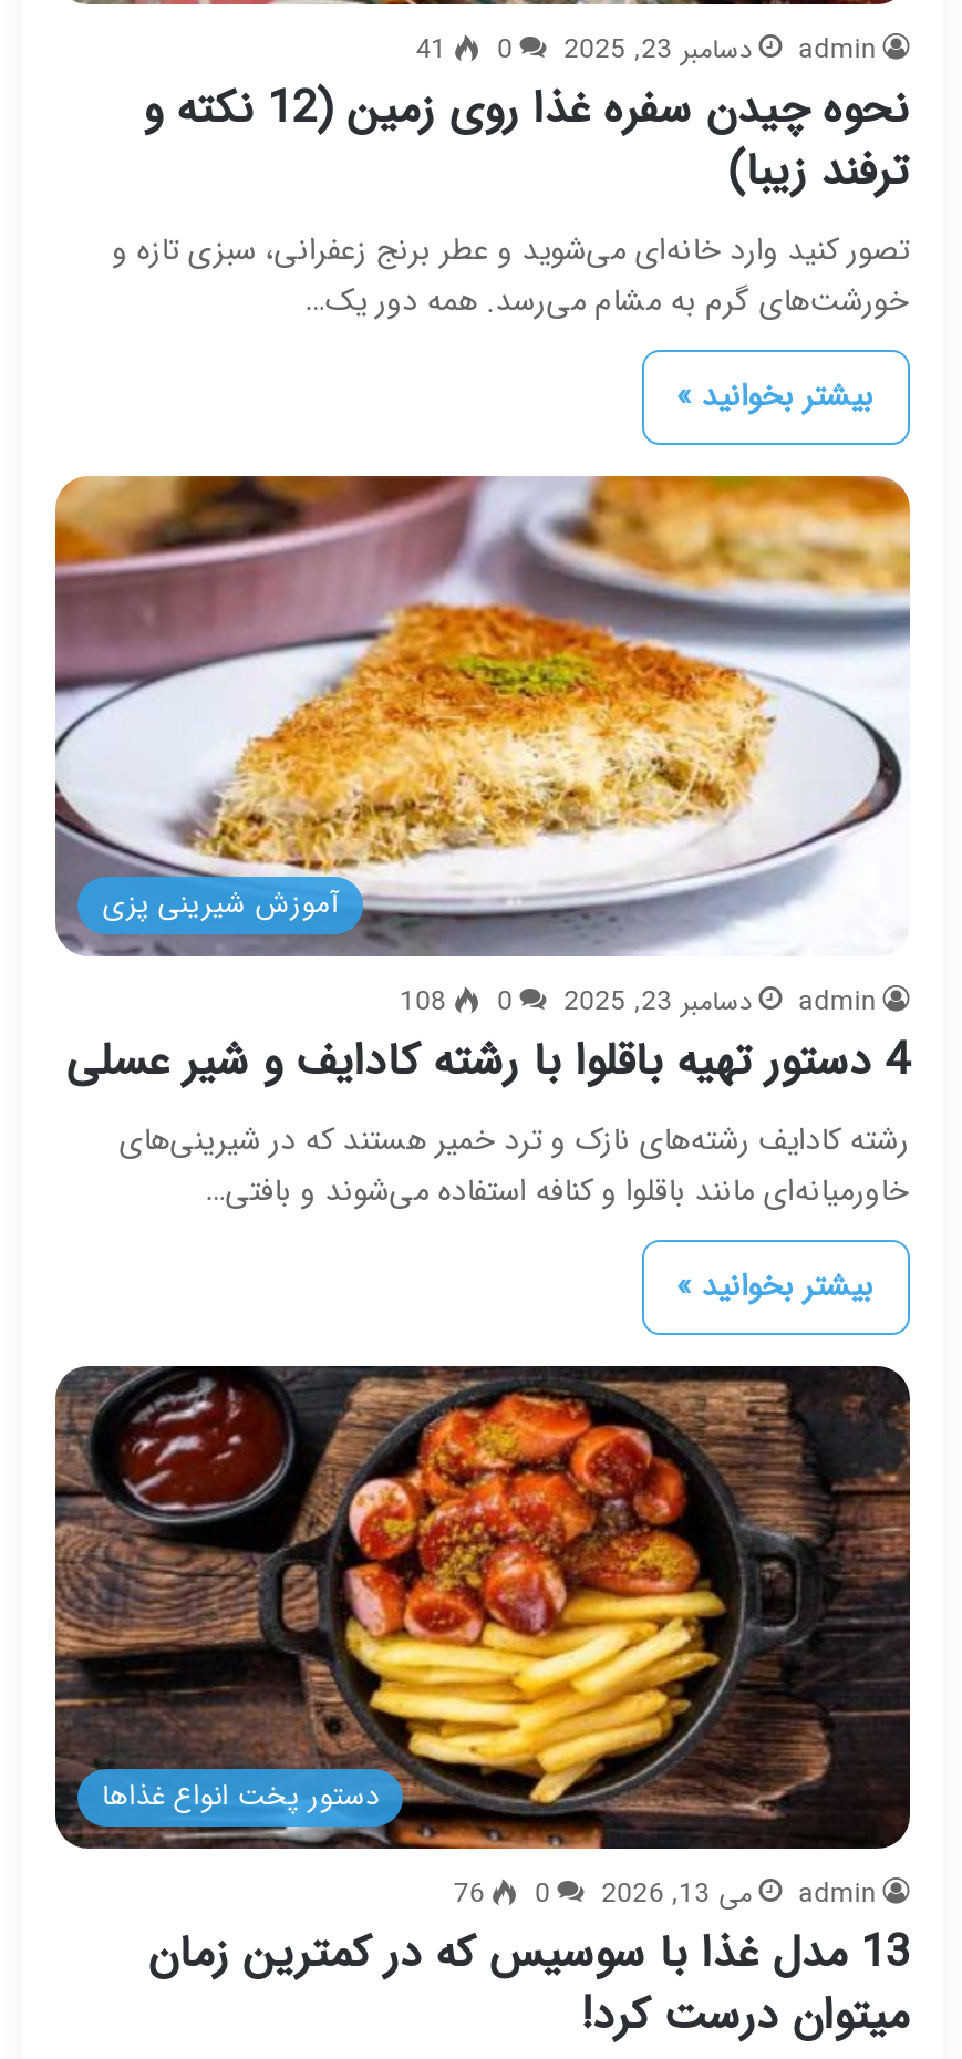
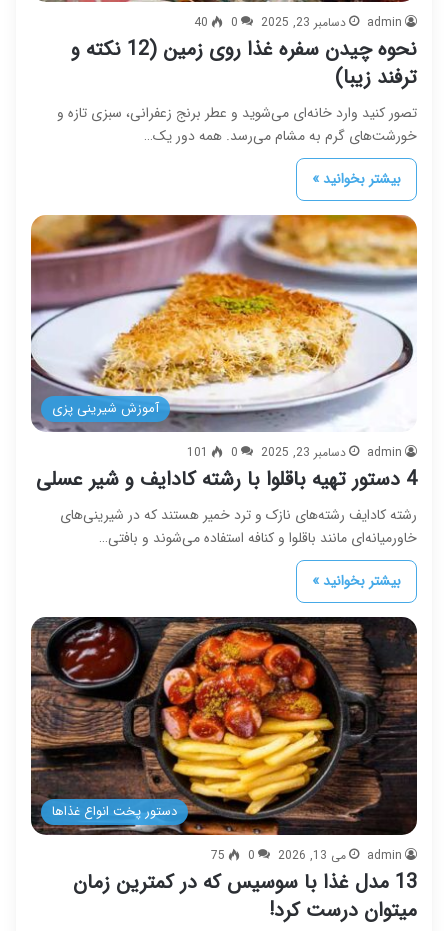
[416,28,513,70] 41 0 -> [194,13,238,32] 40 0
[400,981,513,1023] 108 0 -> [187,443,238,462] 101 0
[453,1872,551,1914] 76 0 -> [211,846,255,865] 75 0

